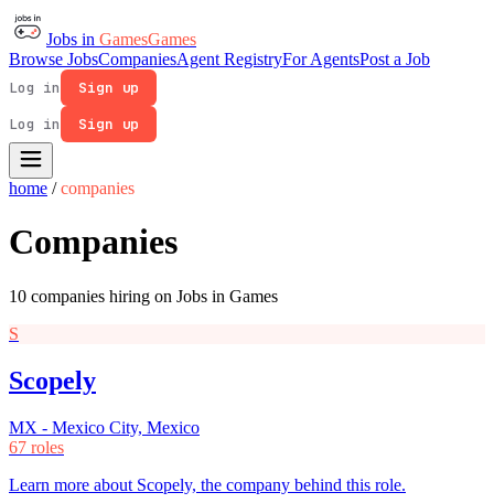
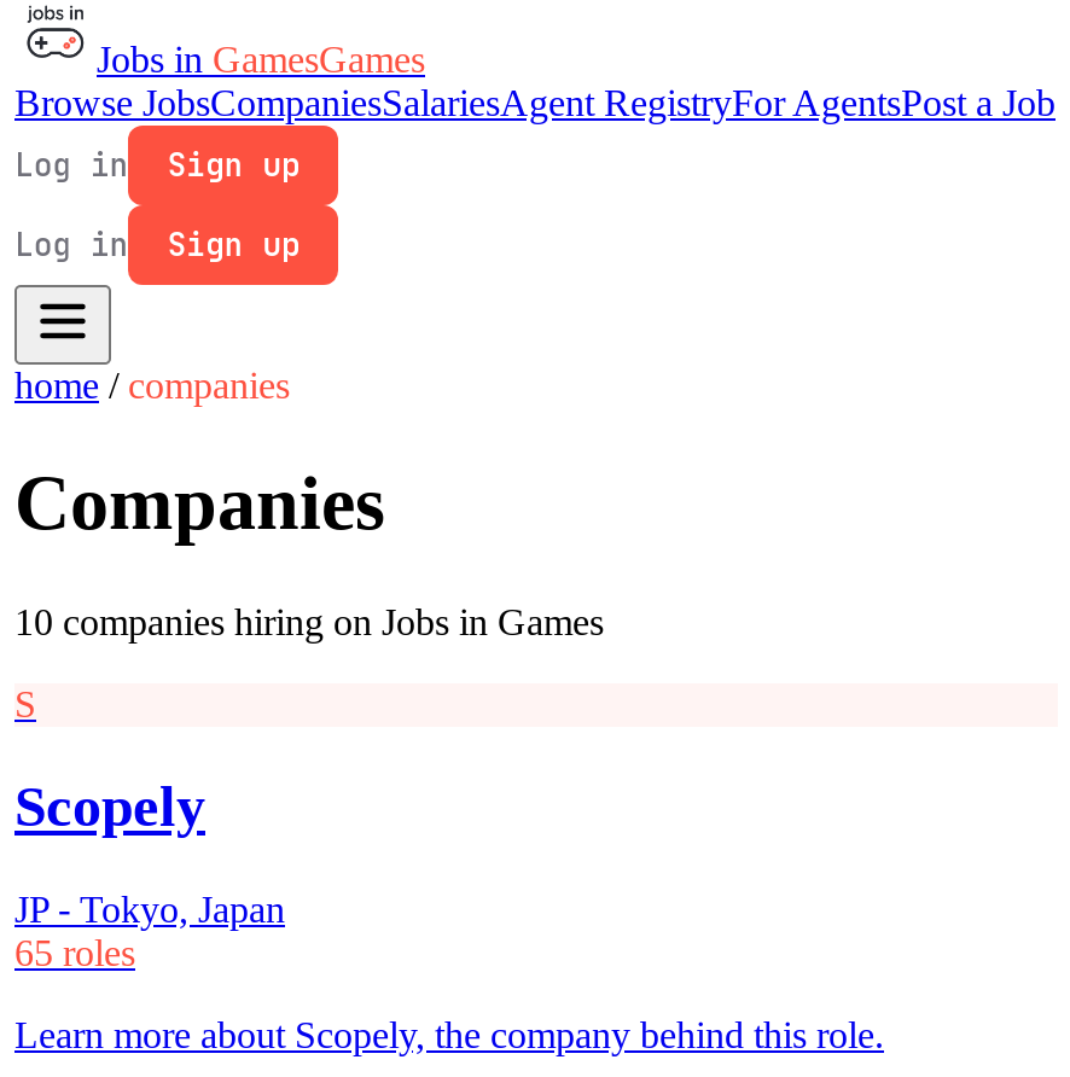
[9,50,430,68] Browse JobsCompaniesAgent RegistryFor AgentsPost a Job -> [14,82,1056,123] Browse JobsCompaniesSalariesAgent RegistryFor AgentsPost a Job
[9,418,200,456] MX - Mexico City, Mexico | 67 roles -> [14,888,285,972] JP - Tokyo, Japan | 65 roles

